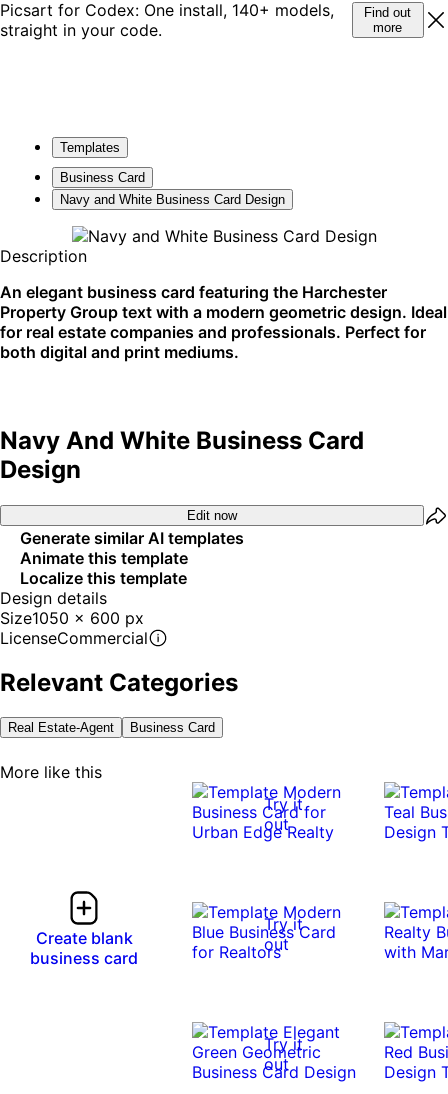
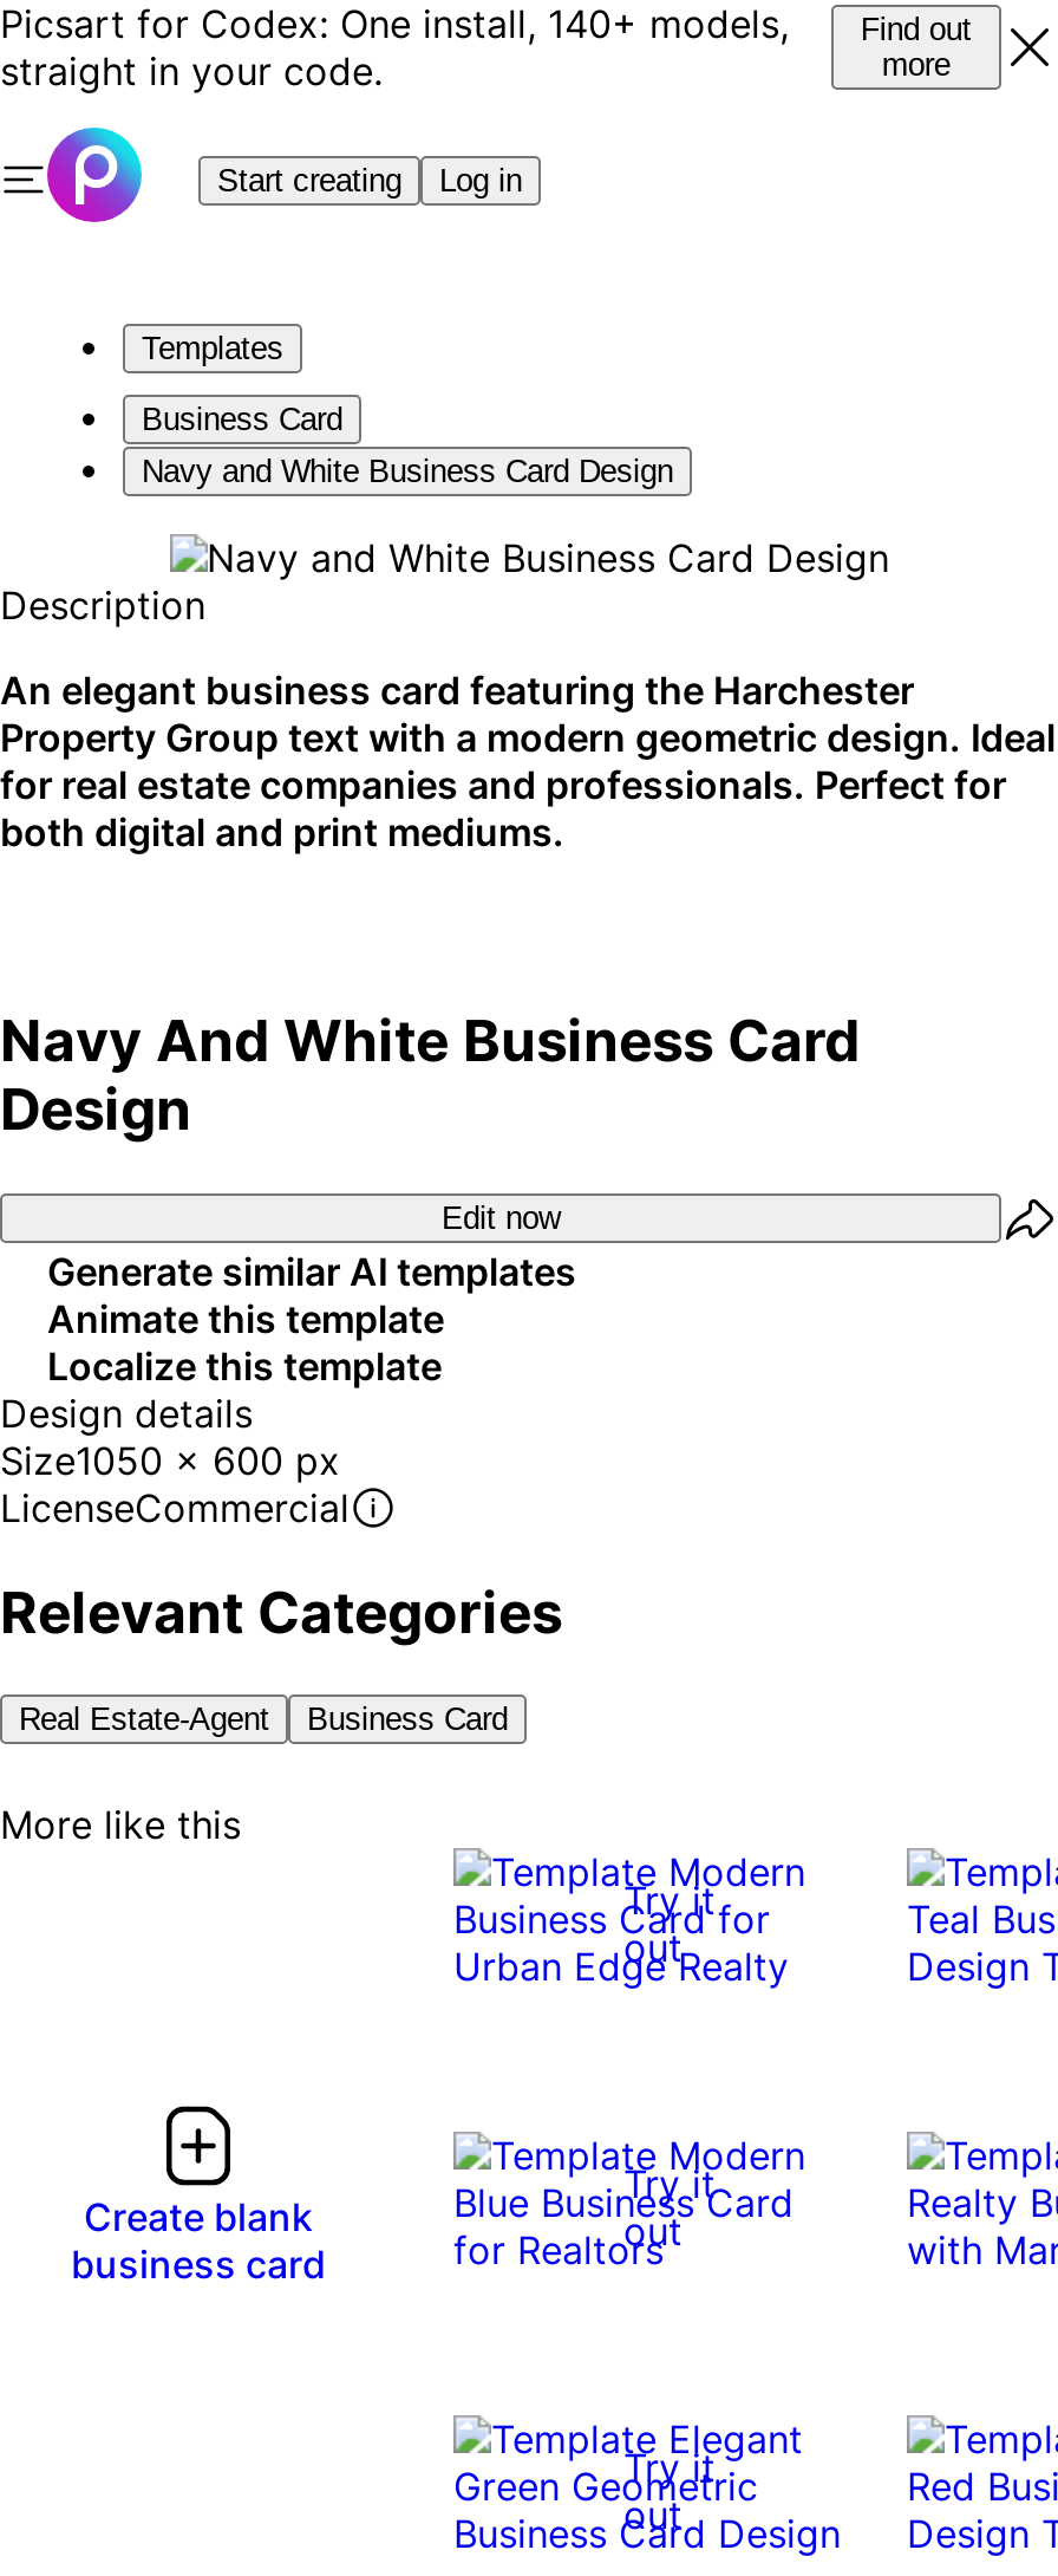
none -> [7,125,522,225] [image] | Start creating | Log in

